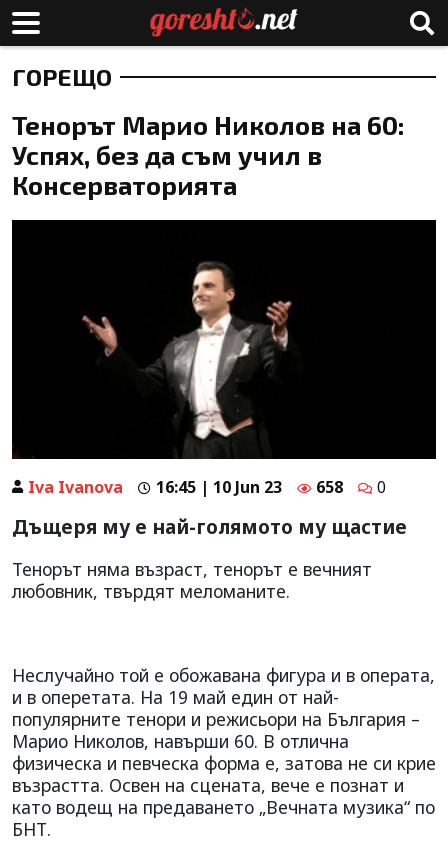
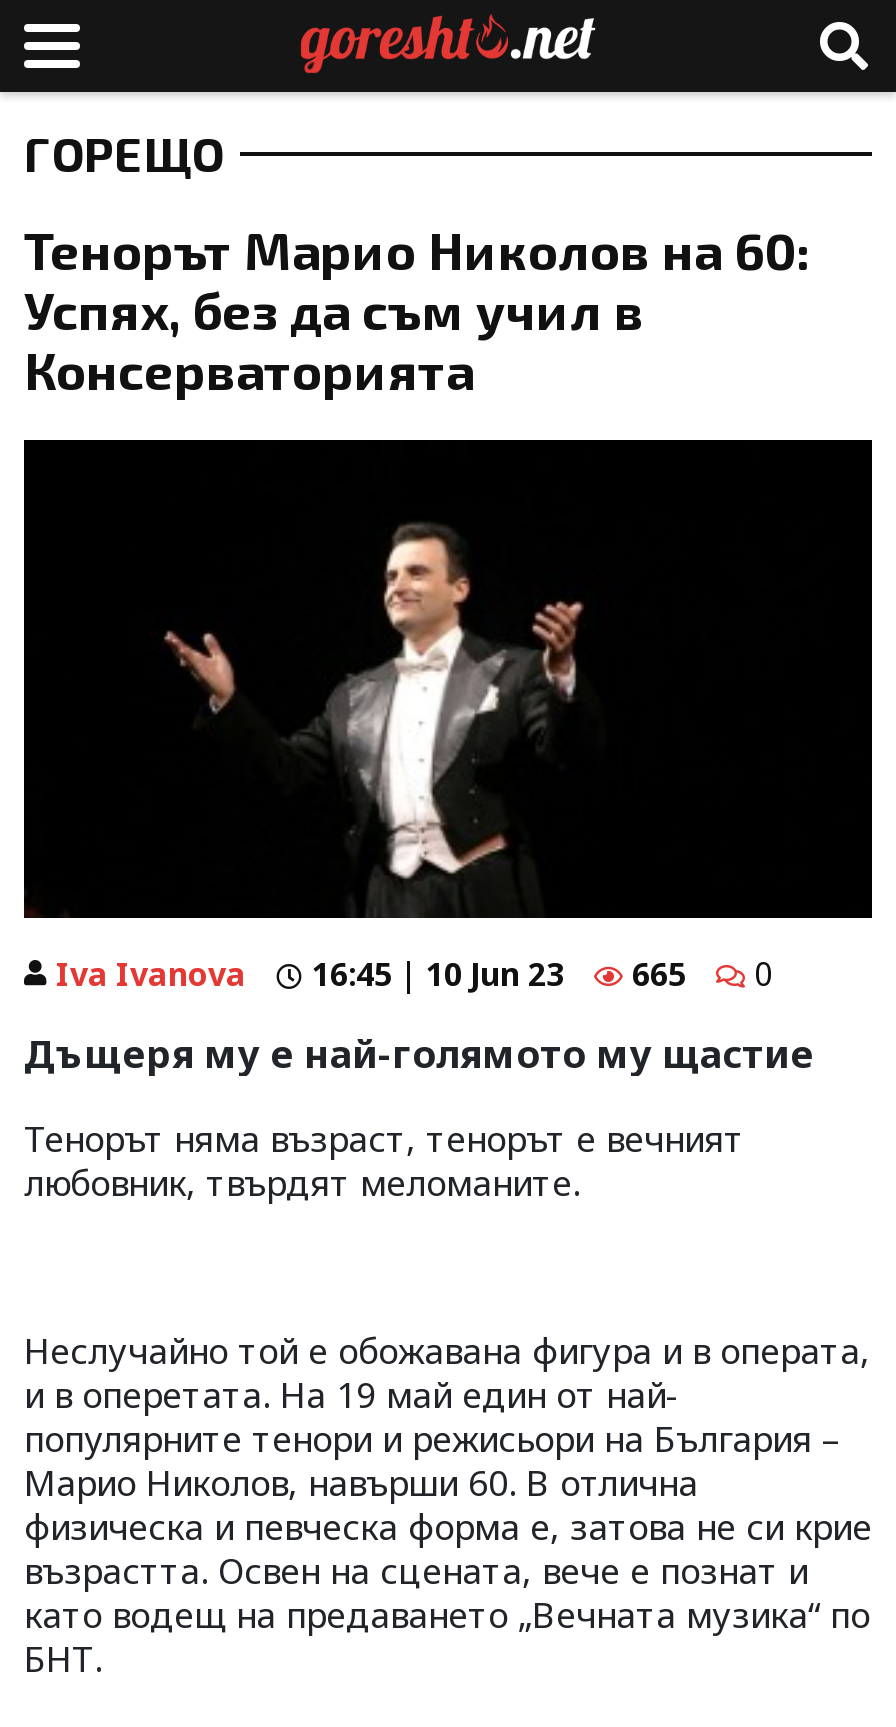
[316,475,343,497] 658 -> [632,951,686,995] 665

